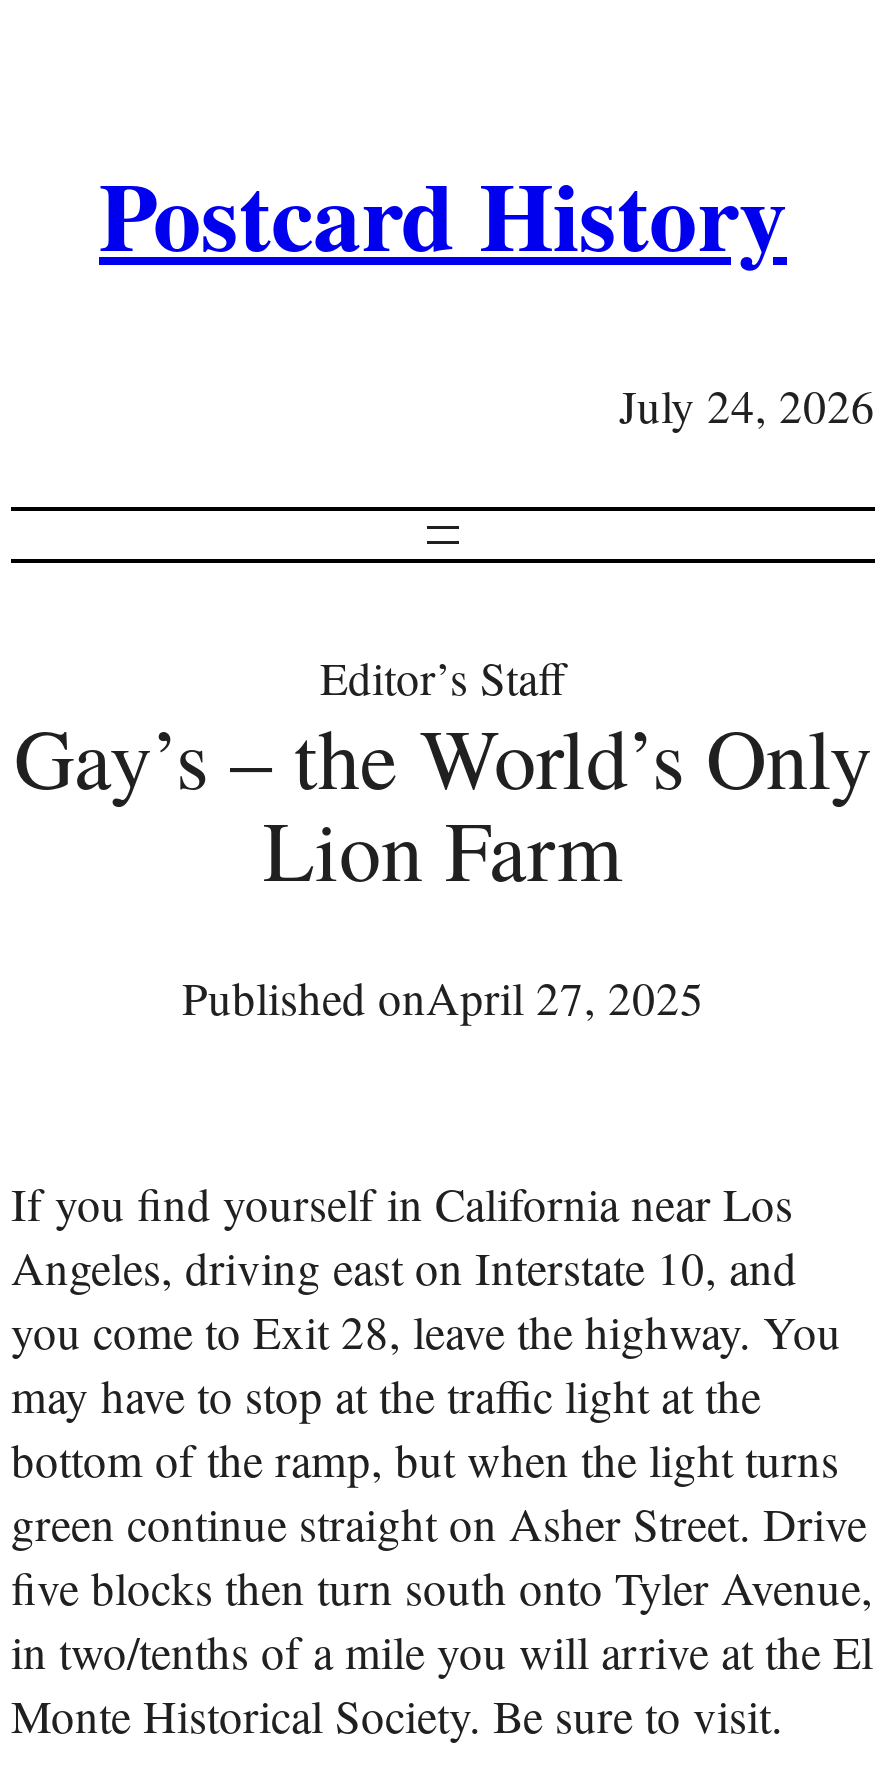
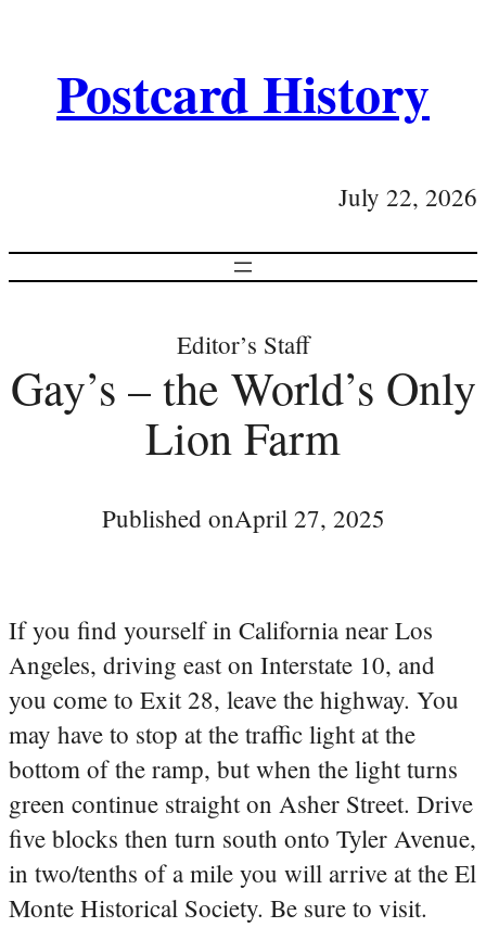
[619,375,875,435] July 24, 2026 -> [338,180,477,213] July 22, 2026

